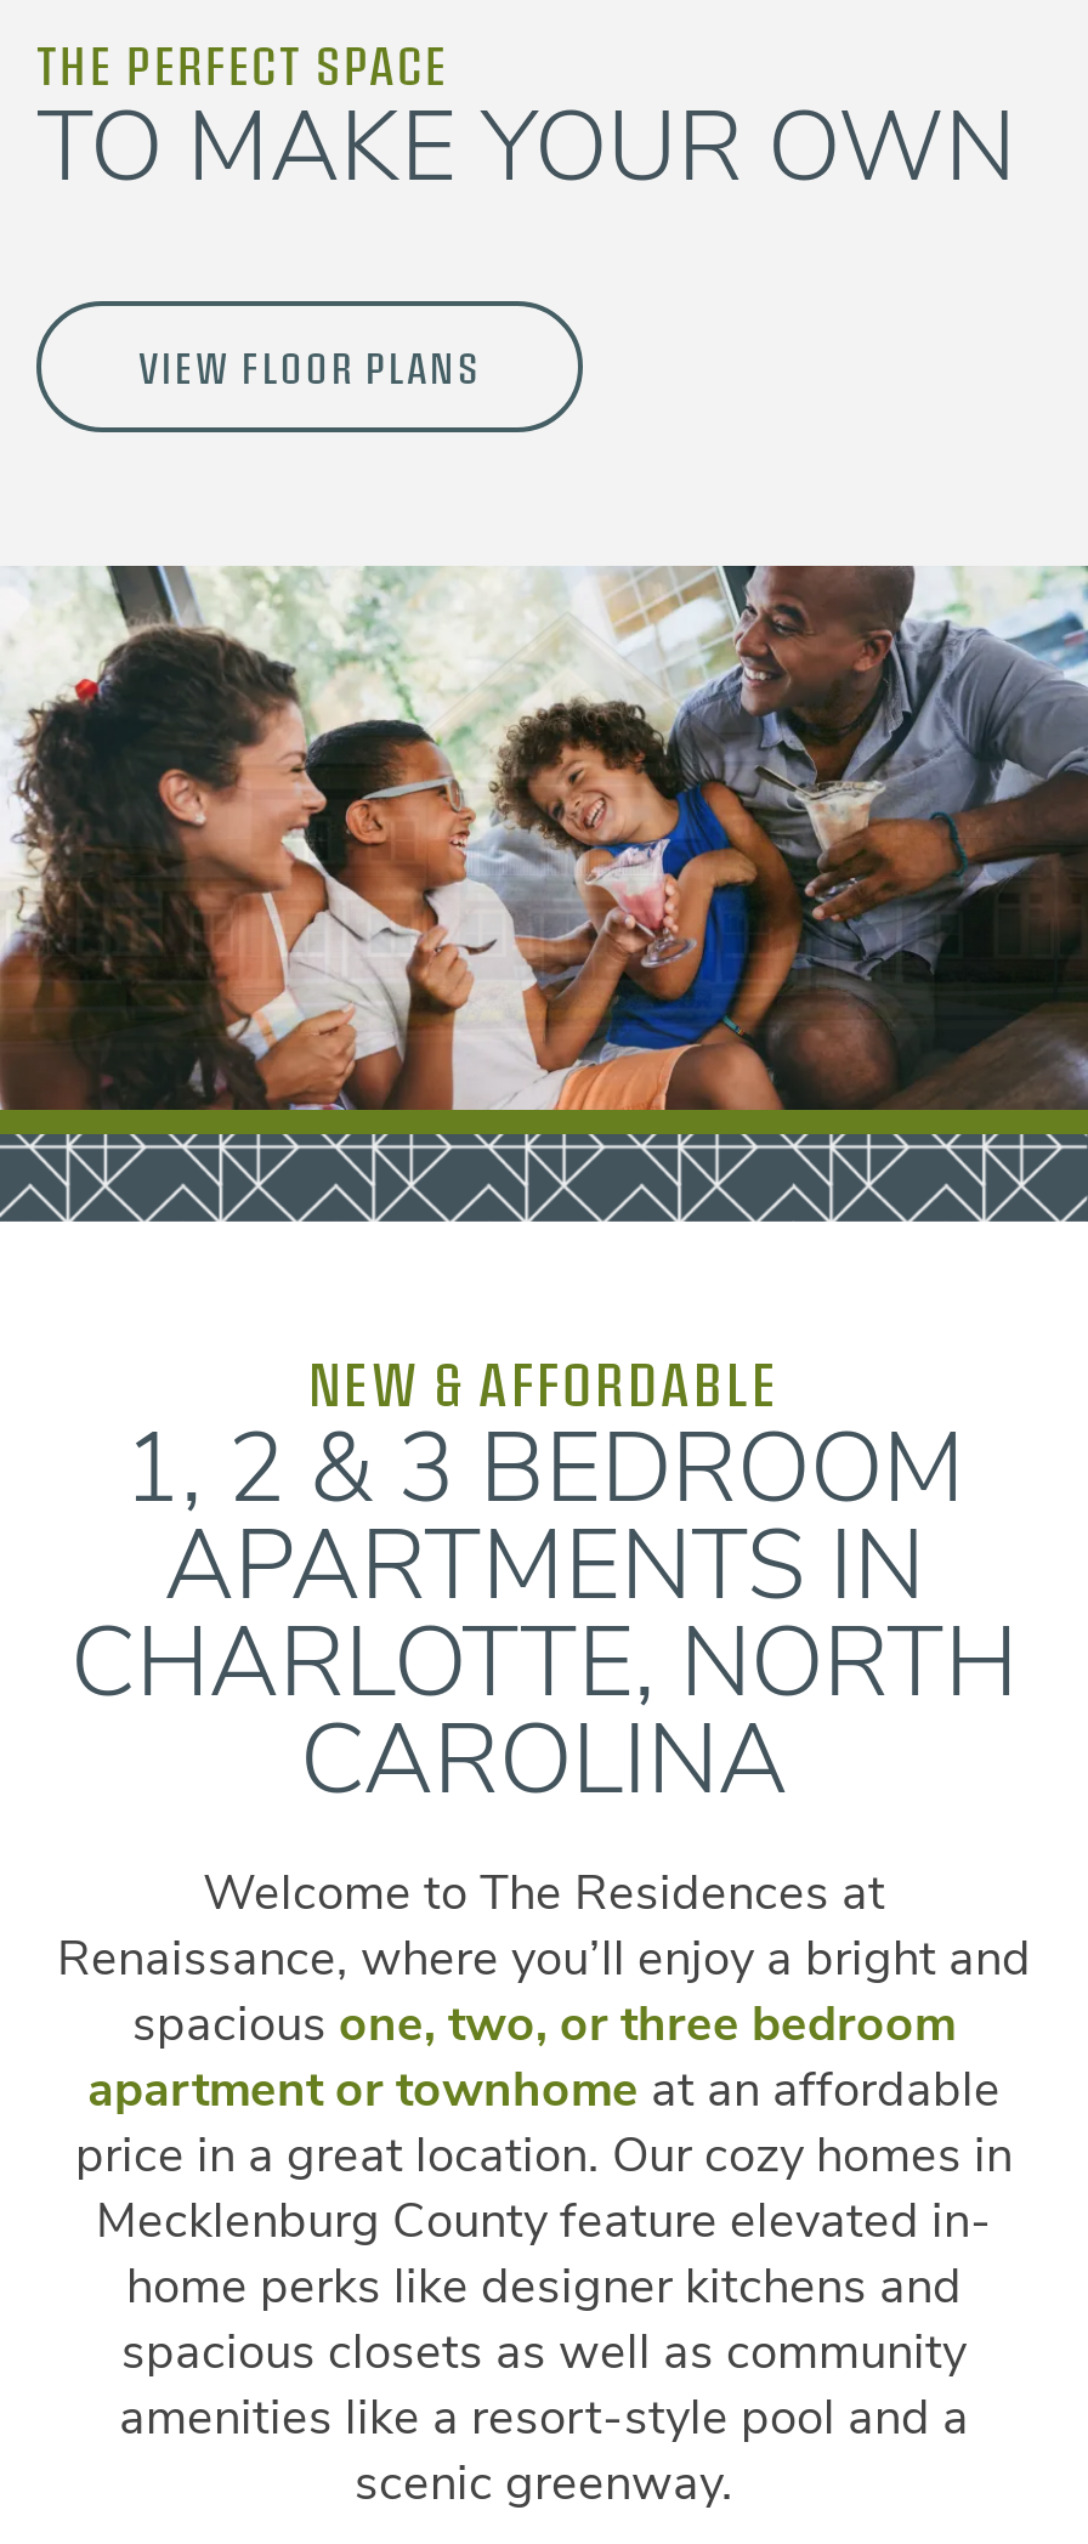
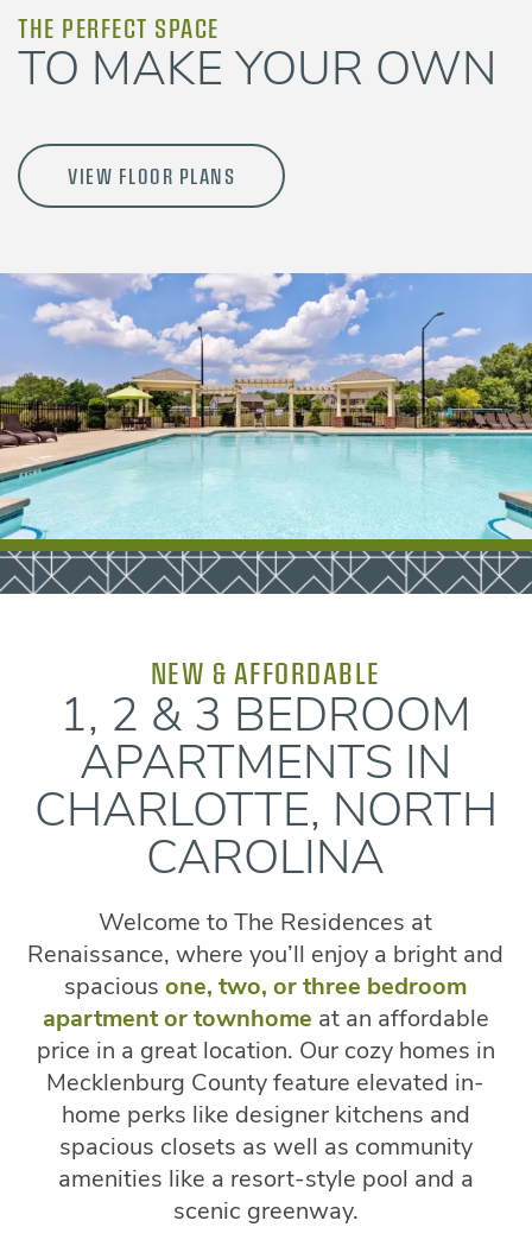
[7,563,1081,1112] [image] -> [4,272,528,540] [image]

